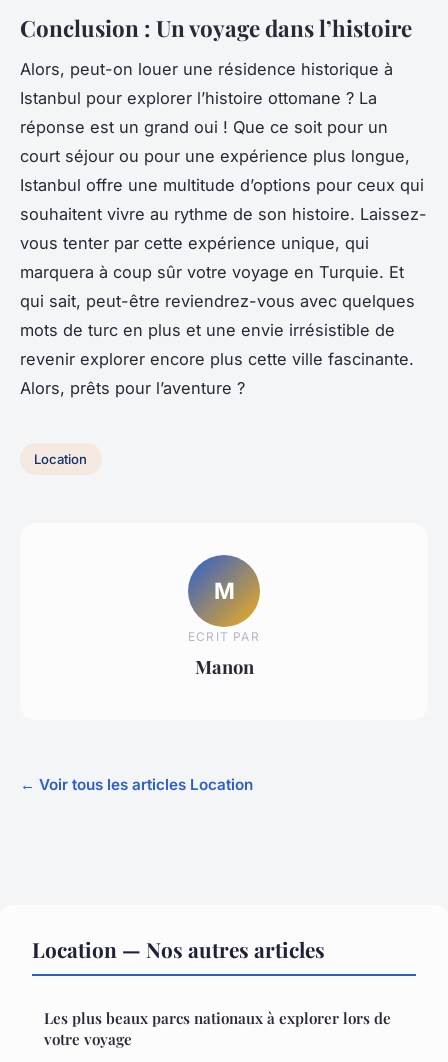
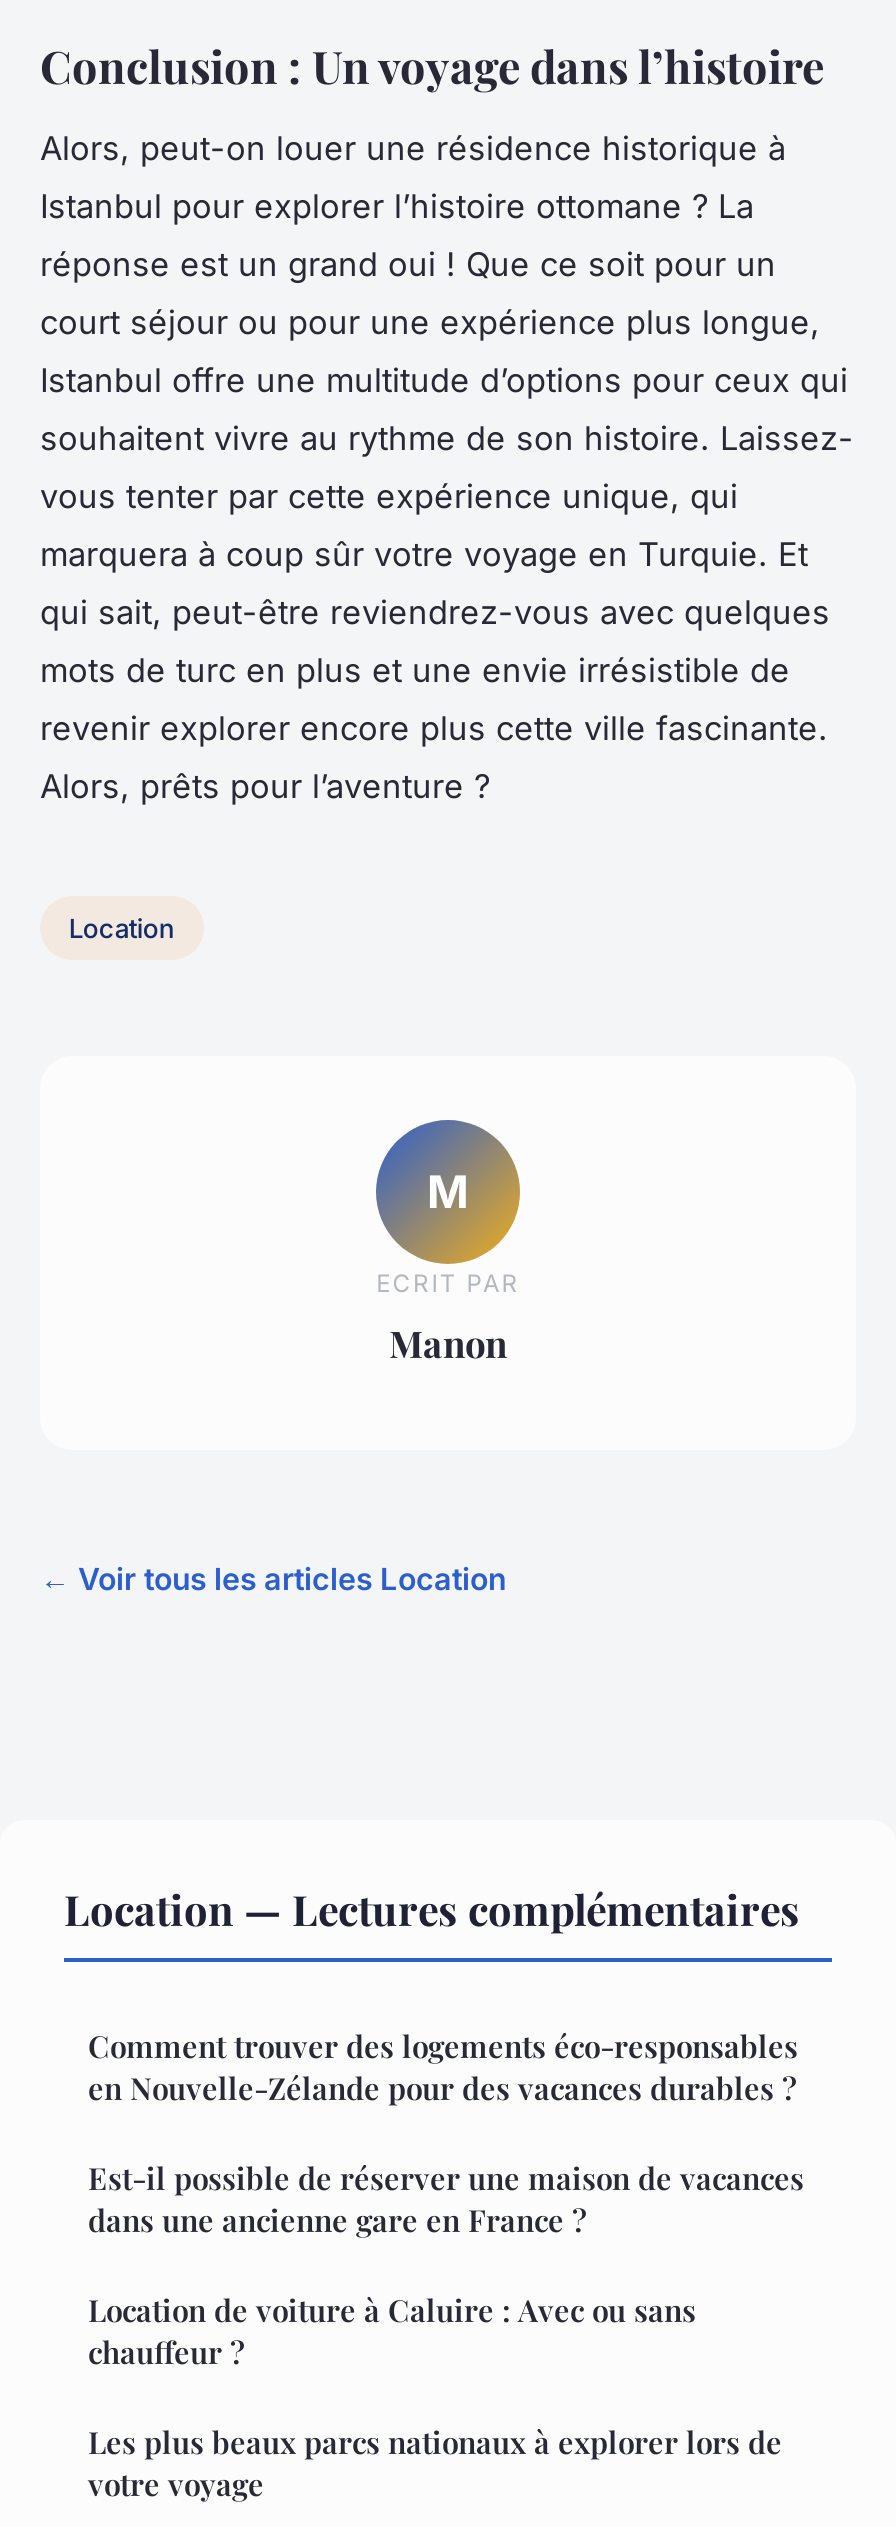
[32,935,325,963] Location — Nos autres articles -> [64,1880,804,2372] Location — Lectures complémentaires | Comment trouver des logements éco-responsables | en Nouvelle-Zélande pour des vacances durables ? | Est-il possible de réserver une maison de vacances | dans une ancienne gare en France ? | Location de voiture à Caluire : Avec ou sans | chauffeur ?

